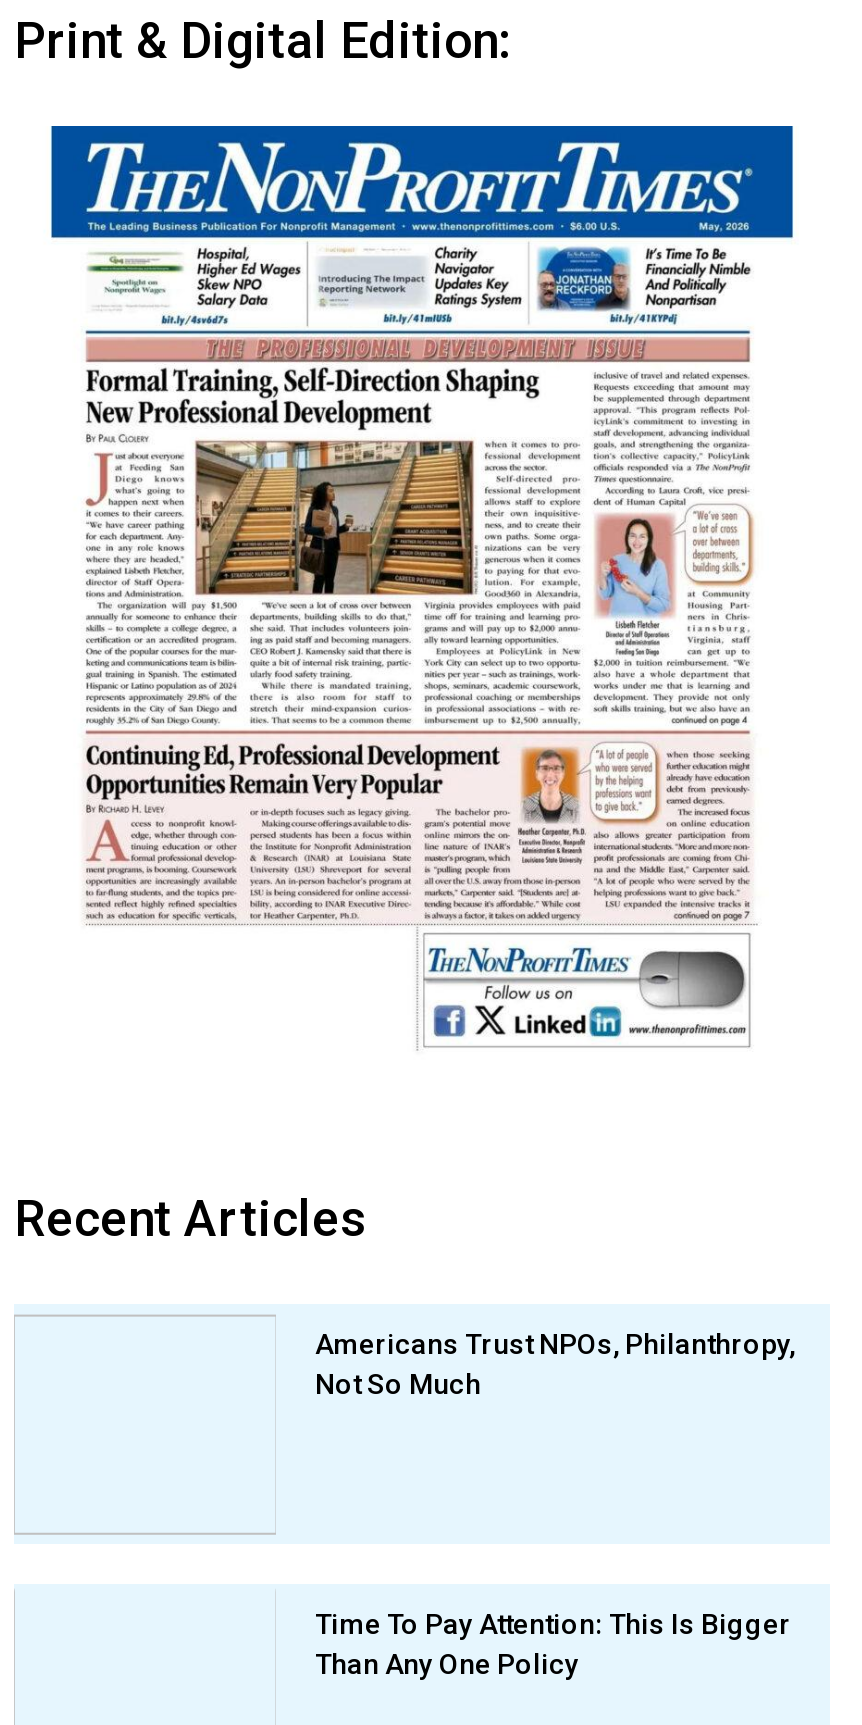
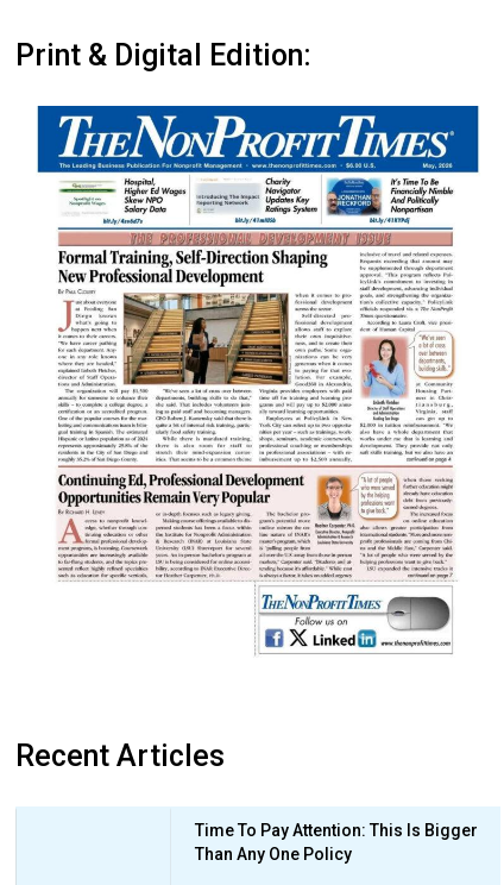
[315,1328,795,1400] Americans Trust NPOs, Philanthropy, | Not So Much -> none

